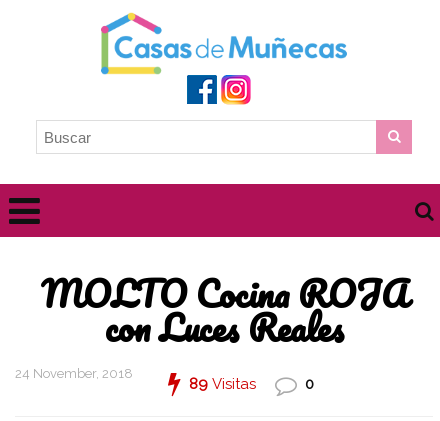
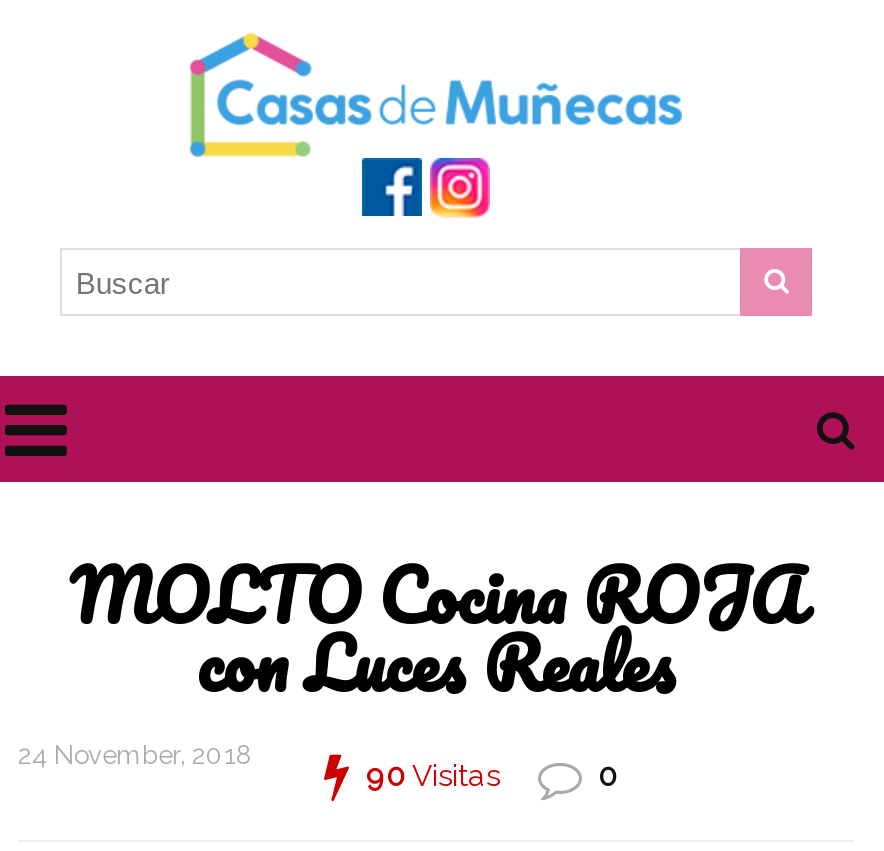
[189,375,256,393] 89 Visitas -> [366,759,500,795] 90 Visitas

